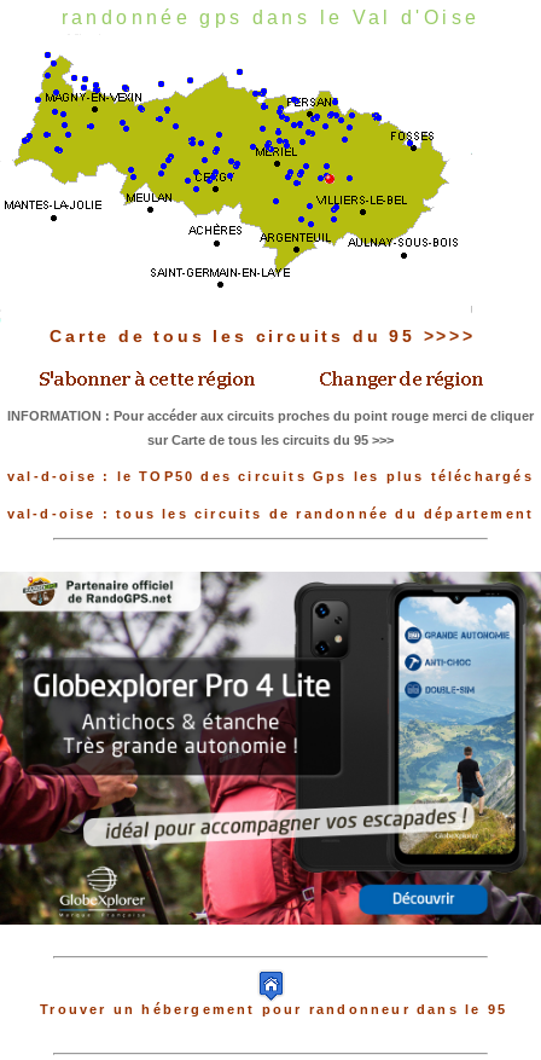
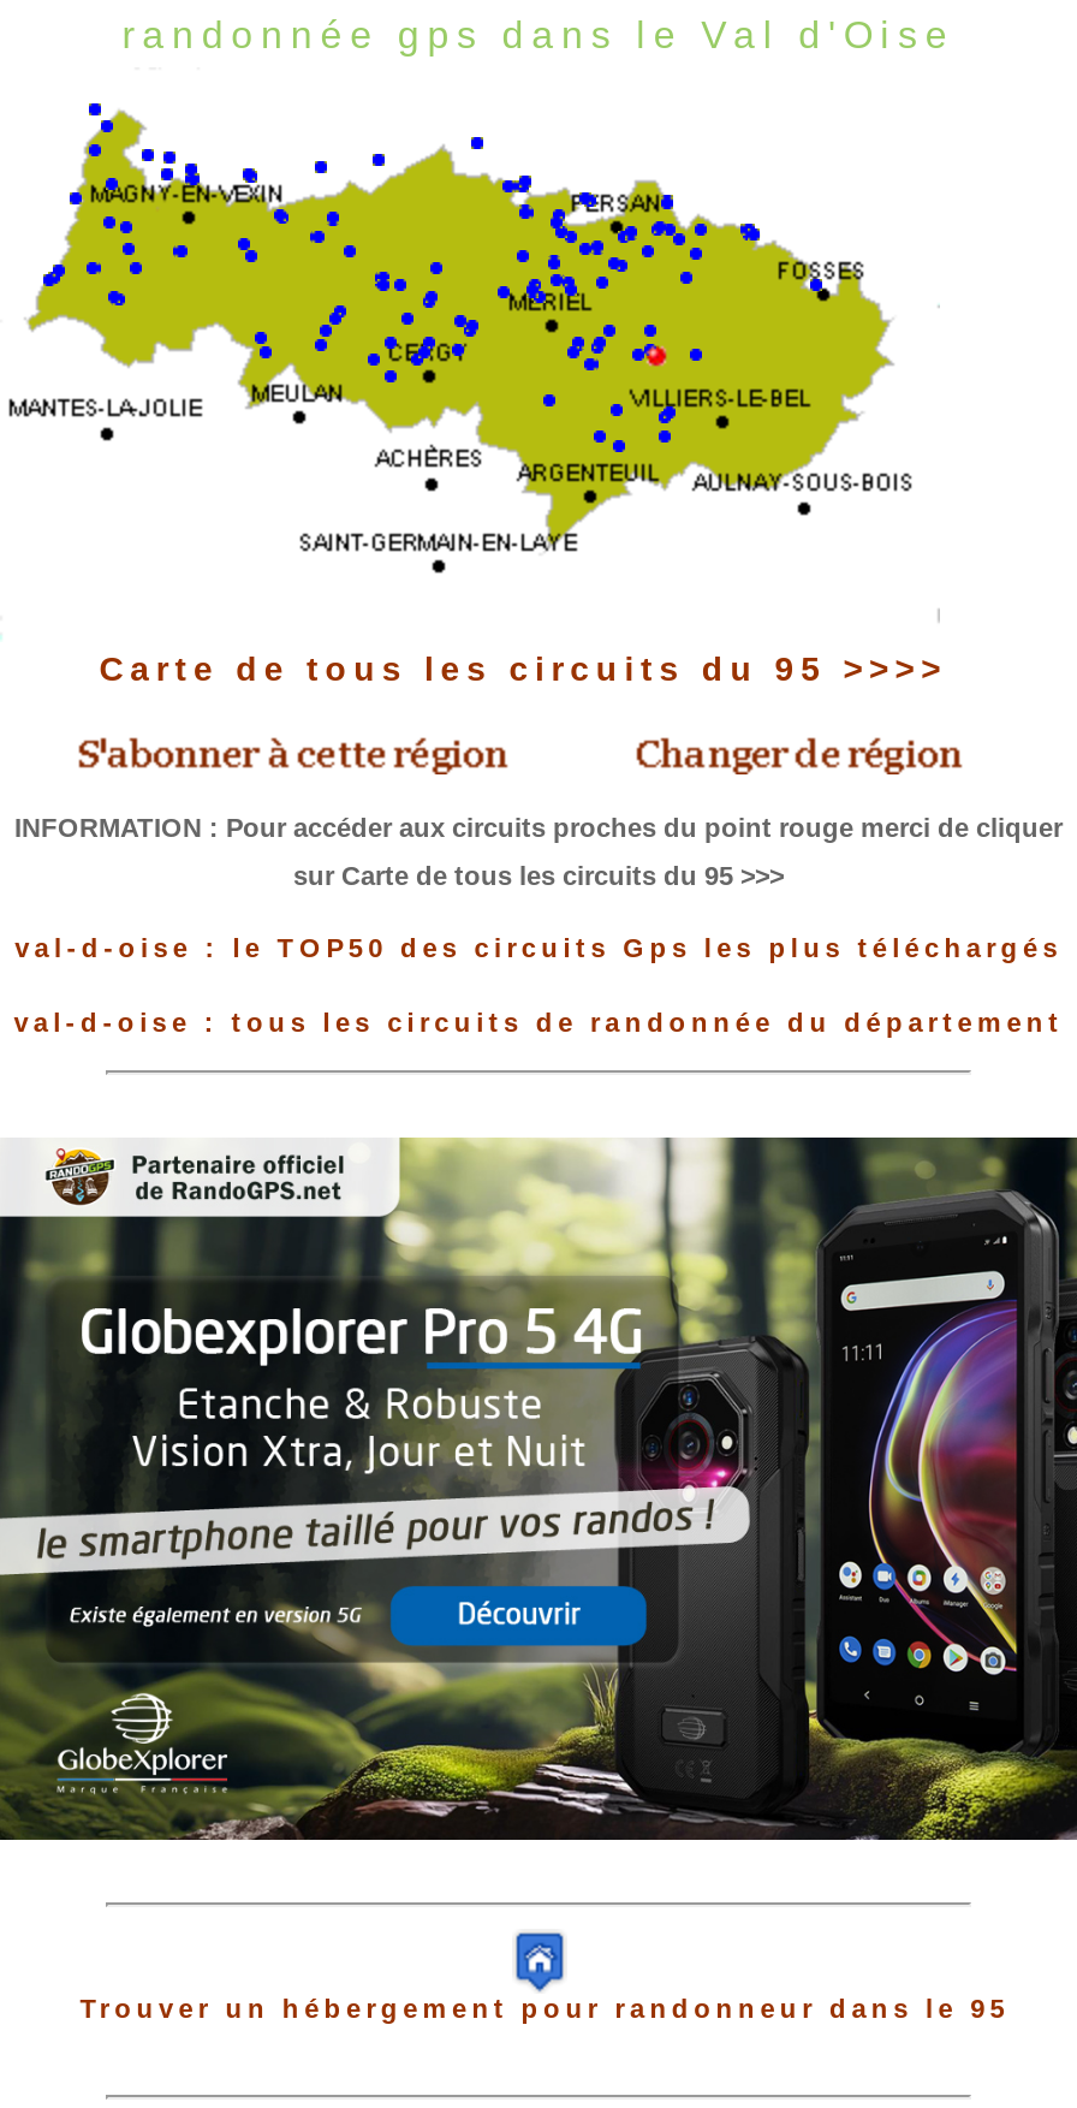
[4,570,537,926] [image] -> [7,1135,1070,1842] [image]

